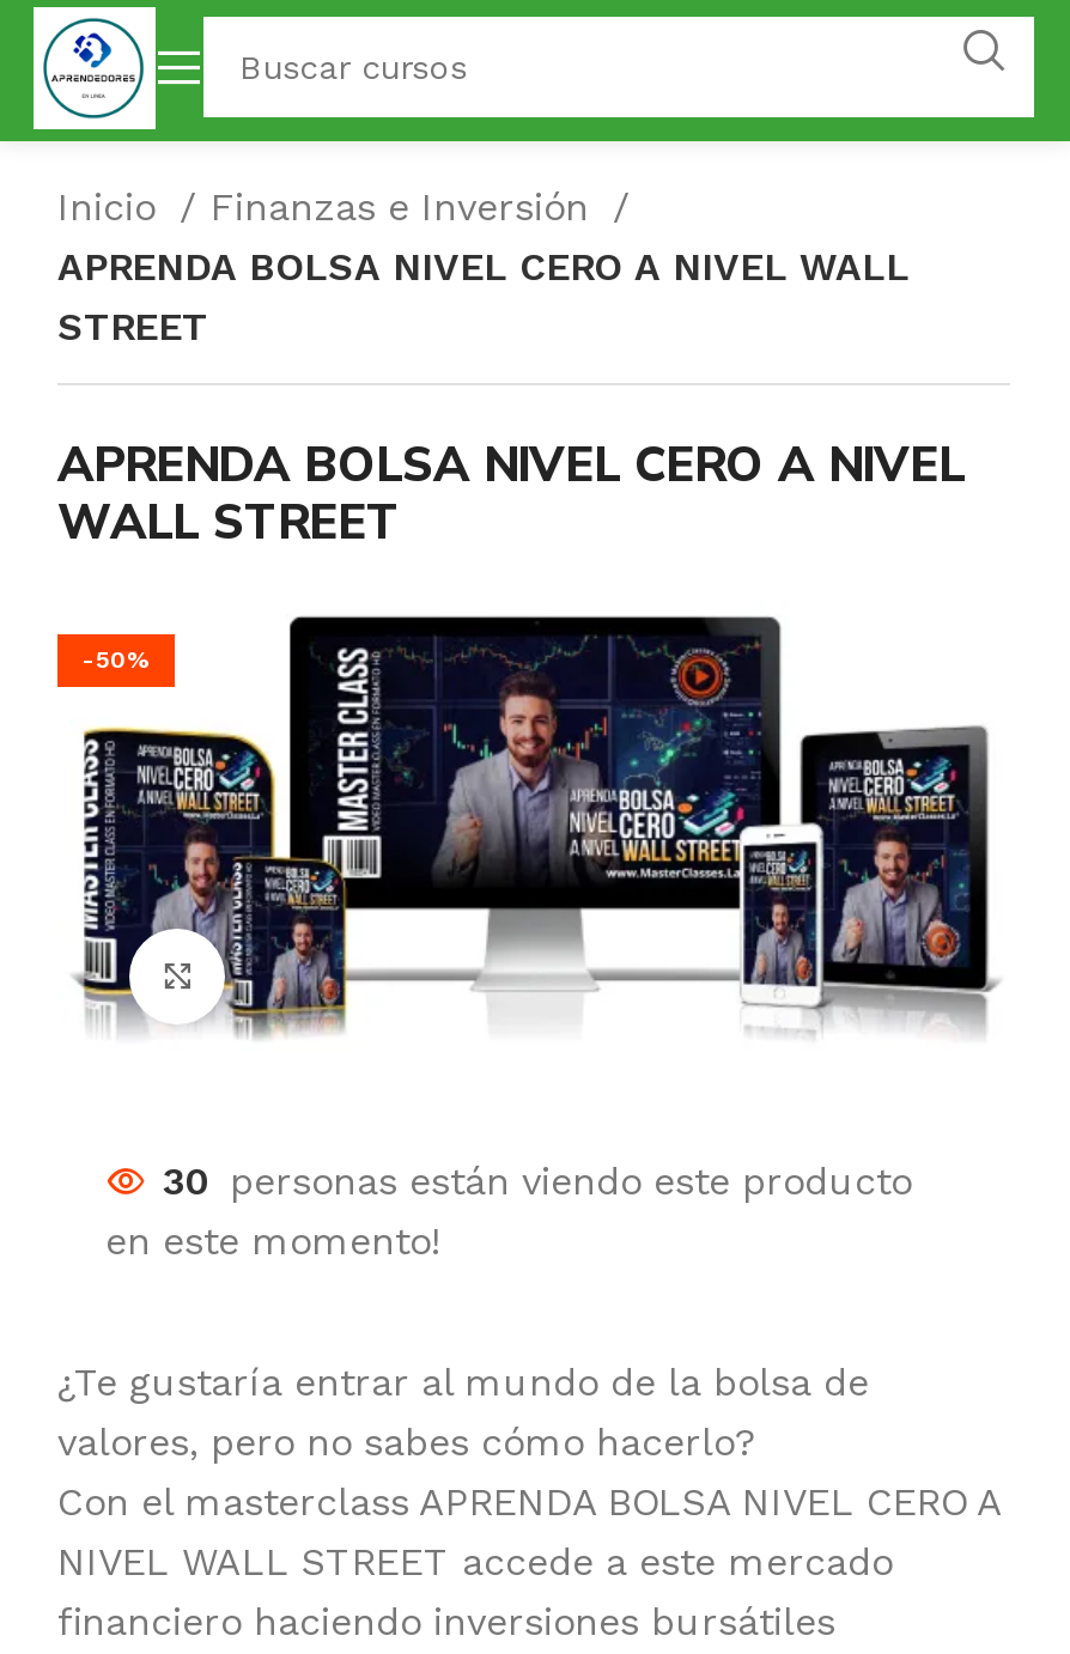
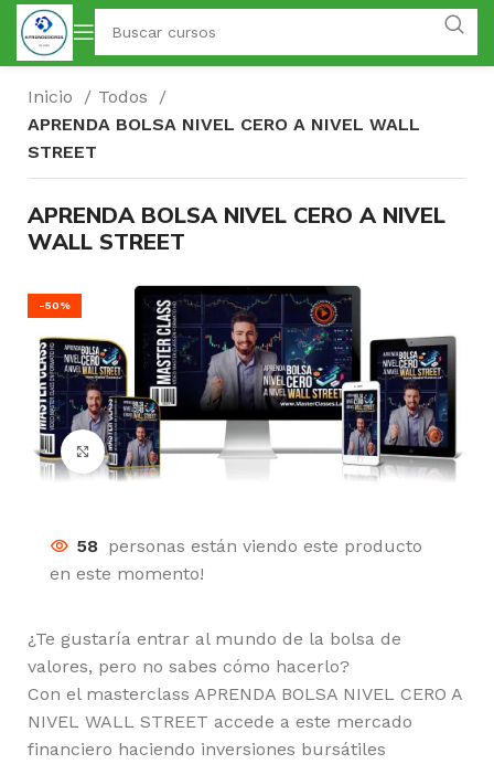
[211,184,601,230] Finanzas e Inversión -> [98,86,153,107] Todos
[163,1159,912,1205] 30 personas están viendo este producto -> [76,536,422,557] 58 personas están viendo este producto

